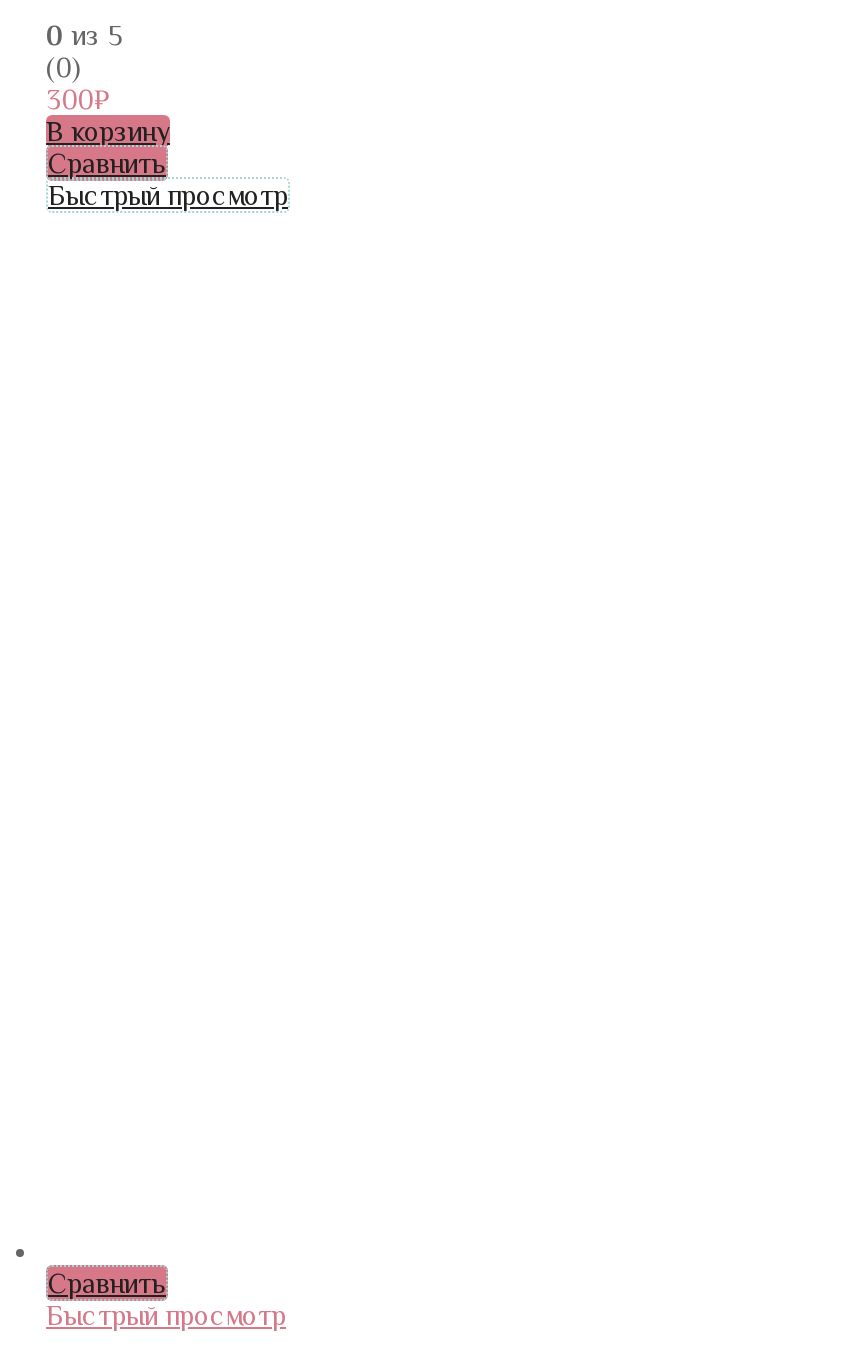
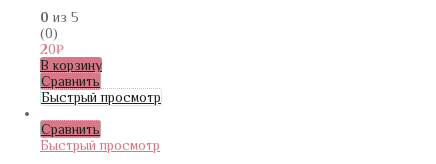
[46,83,110,115] 300₽ -> [40,41,64,57] 20₽

